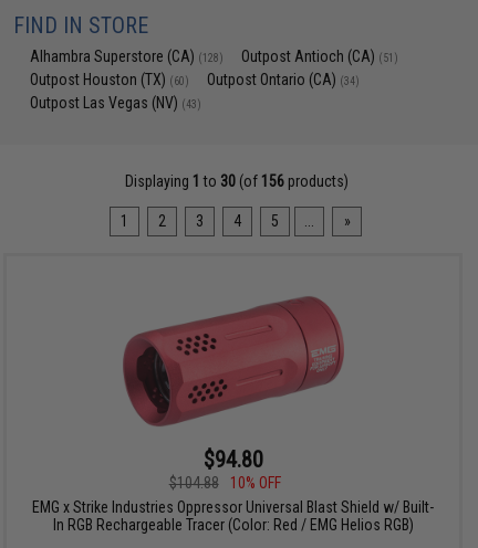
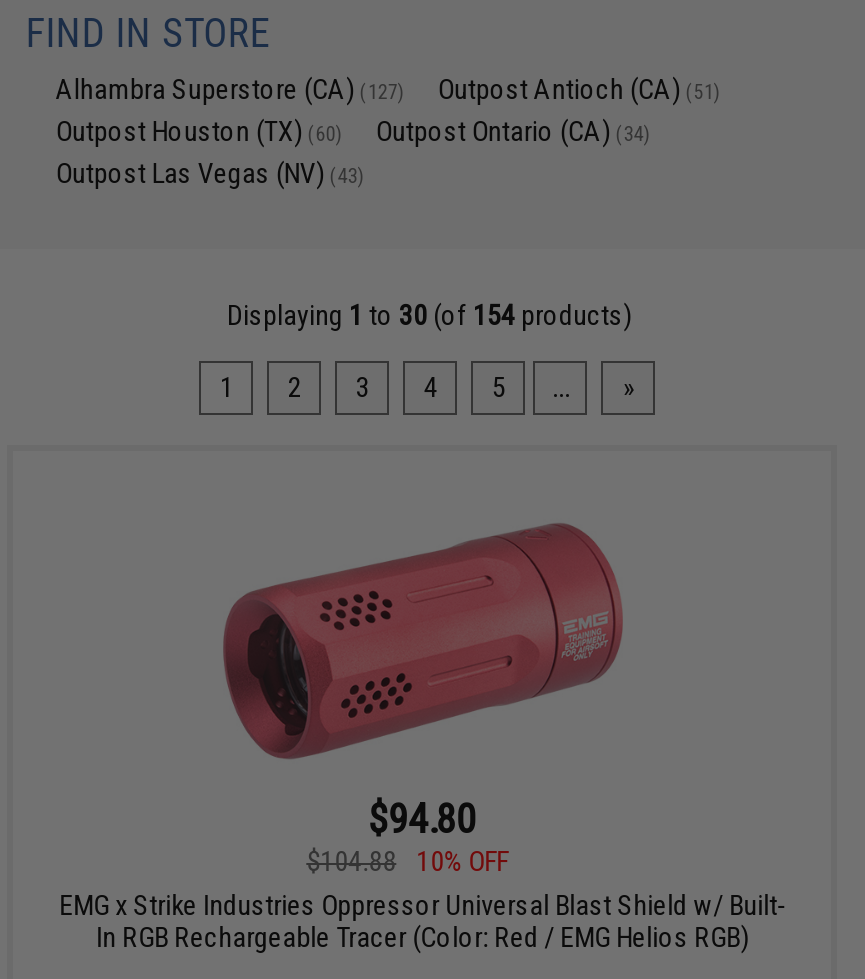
[30,48,224,65] Alhambra Superstore (CA) (128) -> [56,73,406,105] Alhambra Superstore (CA) (127)
[125,172,349,190] Displaying 1 to 30 (of 156 products) -> [227,299,631,331] Displaying 1 to 30 (of 154 products)

